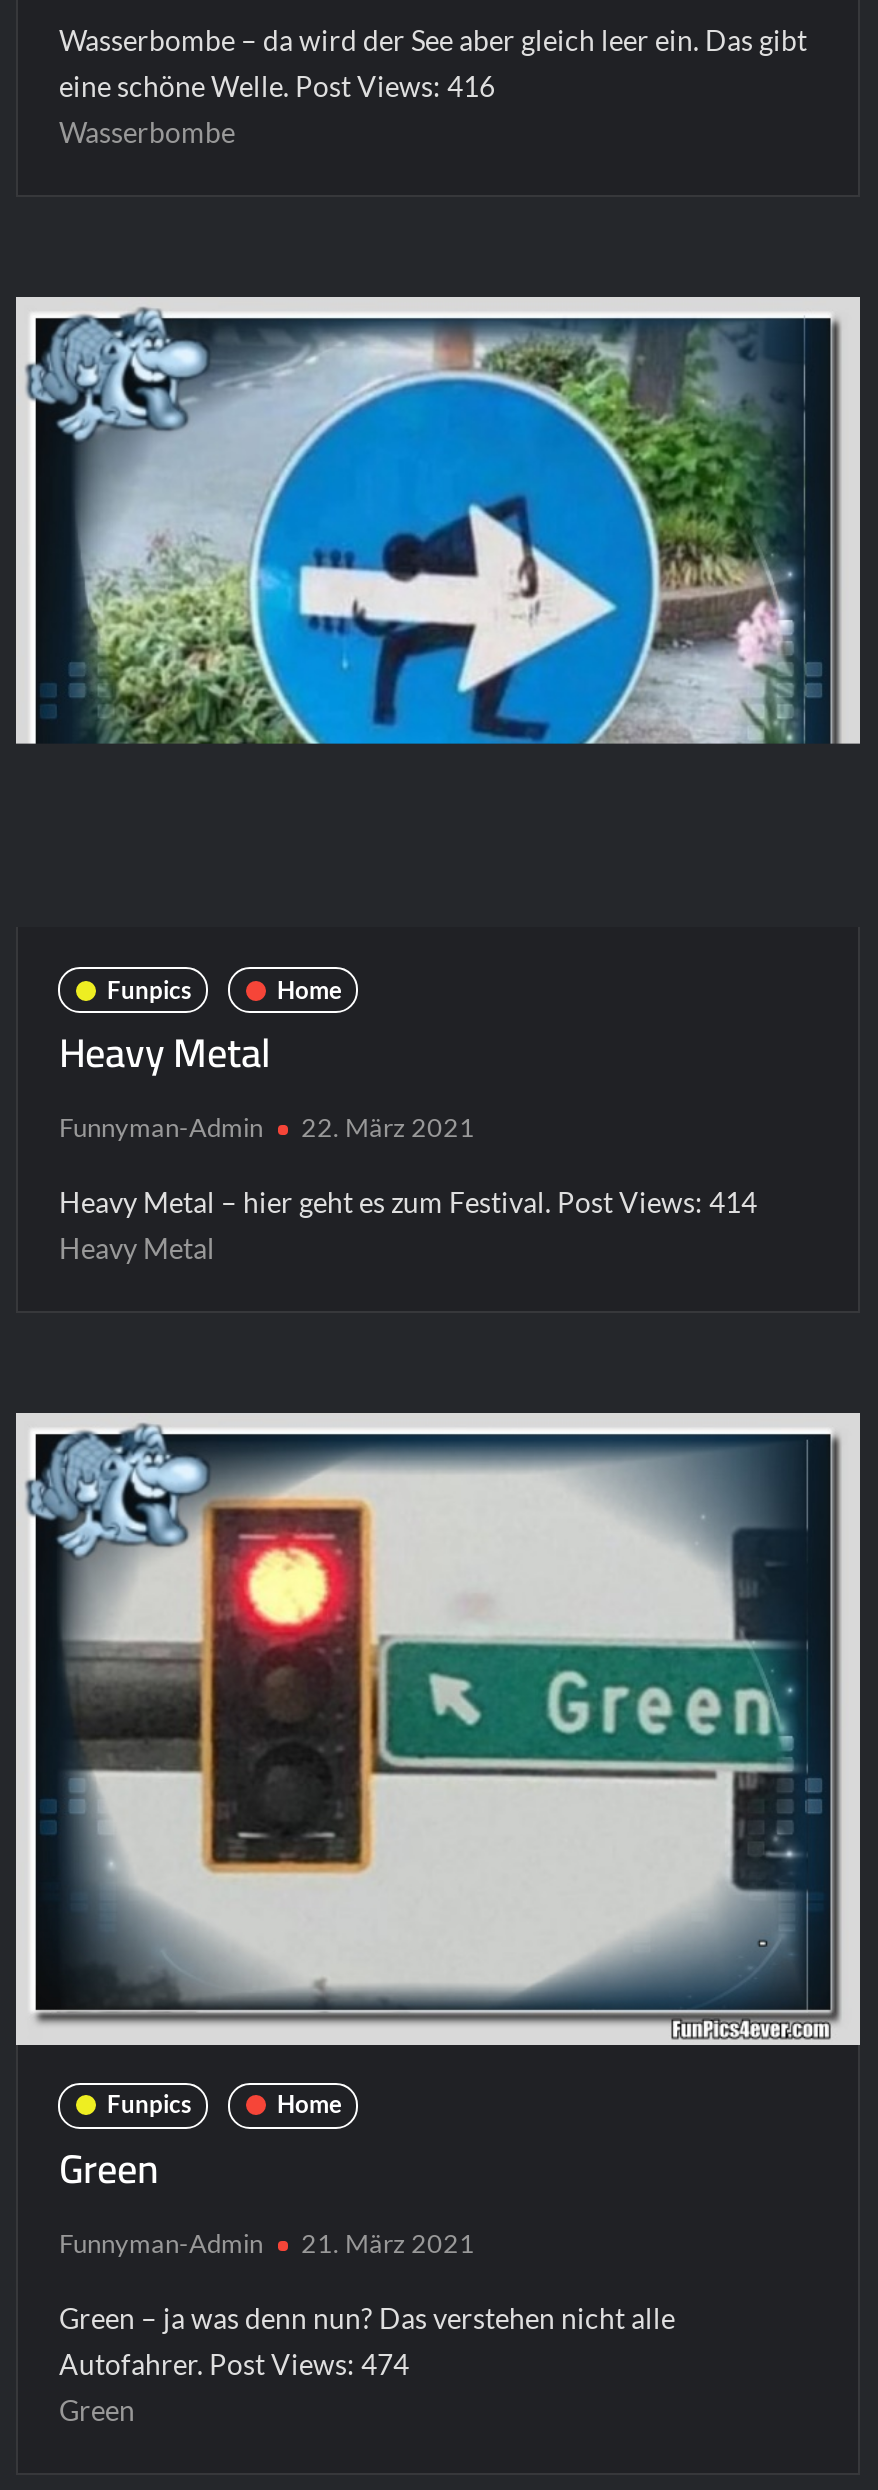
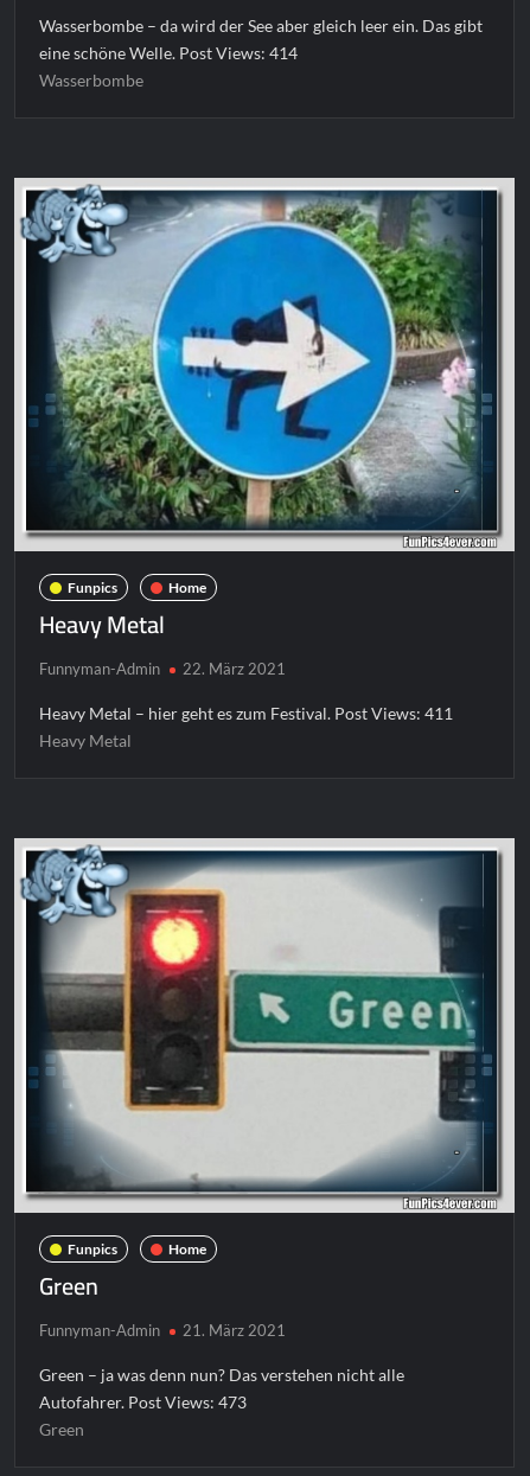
[59,69,495,103] eine schöne Welle. Post Views: 416 -> [40,42,298,62] eine schöne Welle. Post Views: 414
none -> [13,441,516,552] [image]
[59,1185,757,1219] Heavy Metal – hier geht es zum Festival. Post Views: 414 -> [40,704,453,724] Heavy Metal – hier geht es zum Festival. Post Views: 411
[59,2347,409,2381] Autofahrer. Post Views: 474 -> [40,1392,247,1412] Autofahrer. Post Views: 473

